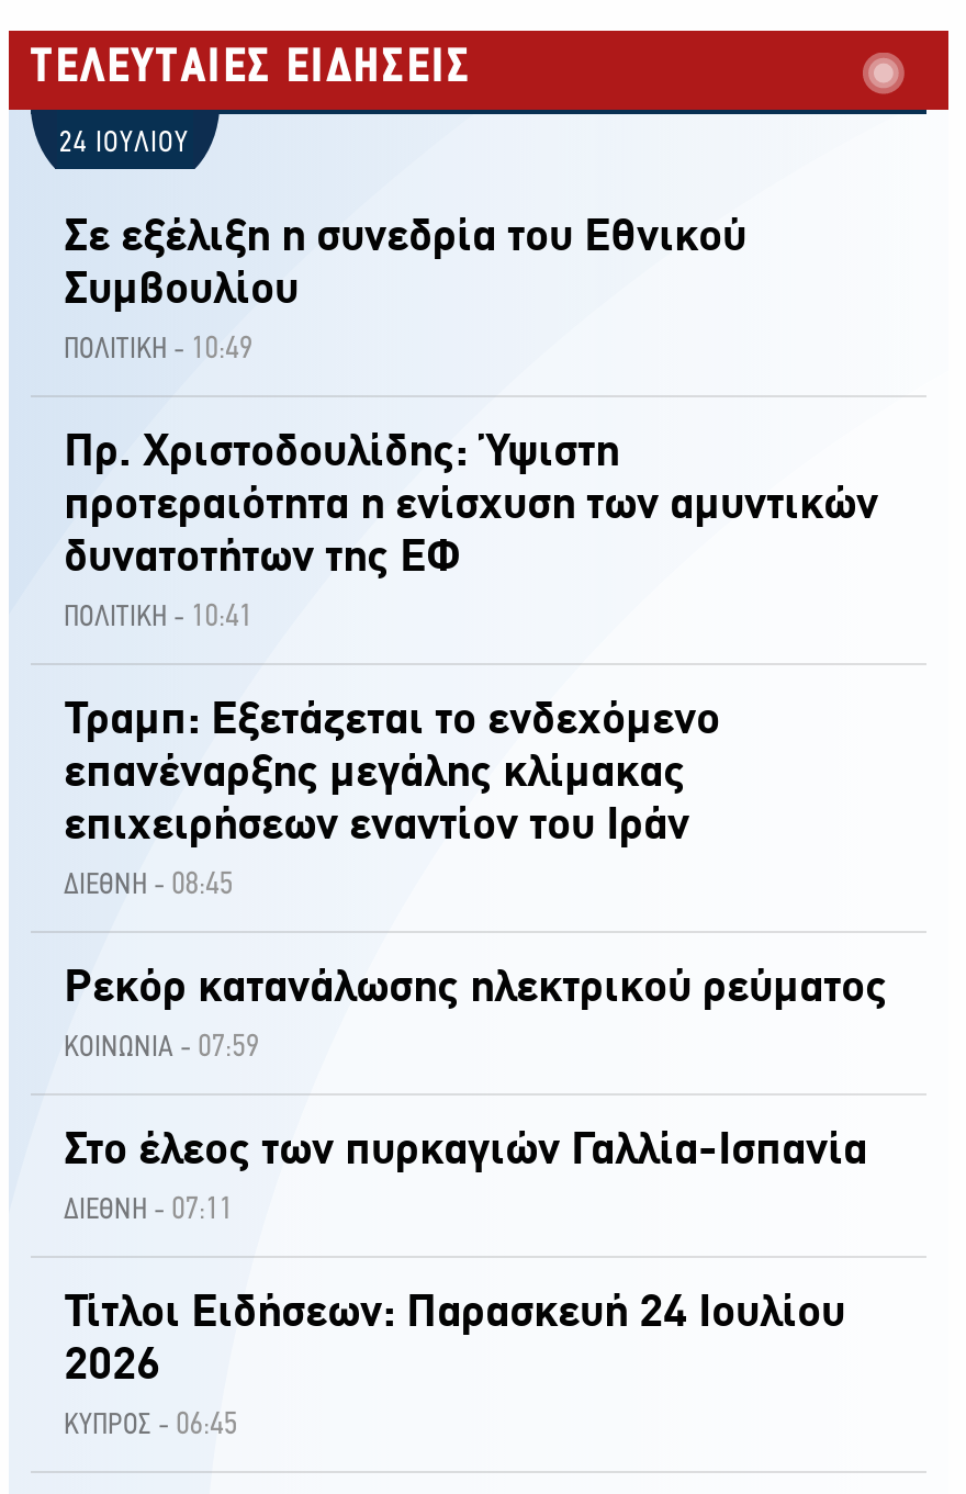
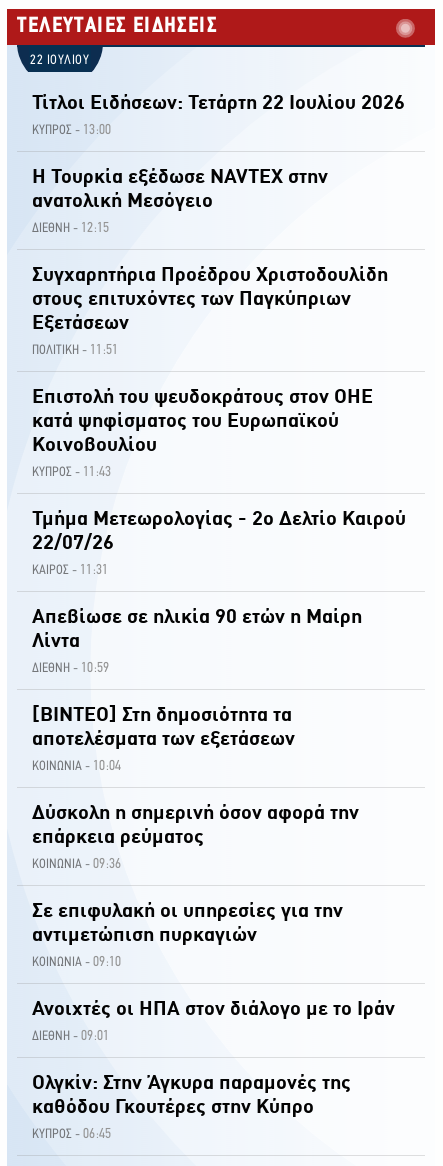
[59,130,887,1388] 24 ΙΟΥΛΙΟΥ | Σε εξέλιξη η συνεδρία του Εθνικού | Συμβουλίου | ΠΟΛΙΤΙΚΗ - 10:49 | Πρ. Χριστοδουλίδης: Ύψιστη | προτεραιότητα η ενίσχυση των αμυντικών | δυνατοτήτων της ΕΦ | ΠΟΛΙΤΙΚΗ - 10:41 | Τραμπ: Εξετάζεται το ενδεχόμενο | επανέναρξης μεγάλης κλίμακας | επιχειρήσεων εναντίον του Ιράν | ΔΙΕΘΝΗ - 08:45 | Ρεκόρ κατανάλωσης ηλεκτρικού ρεύματος | ΚΟΙΝΩΝΙΑ - 07:59 | Στο έλεος των πυρκαγιών Γαλλία-Ισπανία | ΔΙΕΘΝΗ - 07:11 | Τίτλοι Ειδήσεων: Παρασκευή 24 Ιουλίου | 2026 -> [30,54,406,1117] 22 ΙΟΥΛΙΟΥ | Τίτλοι Ειδήσεων: Τετάρτη 22 Ιουλίου 2026 | ΚΥΠΡΟΣ - 13:00 | Η Τουρκία εξέδωσε NAVTEX στην | ανατολική Μεσόγειο | ΔΙΕΘΝΗ - 12:15 | Συγχαρητήρια Προέδρου Χριστοδουλίδη | στους επιτυχόντες των Παγκύπριων | Εξετάσεων | ΠΟΛΙΤΙΚΗ - 11:51 | Επιστολή του ψευδοκράτους στον ΟΗΕ | κατά ψηφίσματος του Ευρωπαϊκού | Κοινοβουλίου | ΚΥΠΡΟΣ - 11:43 | Τμήμα Μετεωρολογίας - 2ο Δελτίο Καιρού | 22/07/26 | ΚΑΙΡΟΣ - 11:31 | Απεβίωσε σε ηλικία 90 ετών η Μαίρη | Λίντα | ΔΙΕΘΝΗ - 10:59 | [ΒΙΝΤΕΟ] Στη δημοσιότητα τα | αποτελέσματα των εξετάσεων | ΚΟΙΝΩΝΙΑ - 10:04 | Δύσκολη η σημερινή όσον αφορά την | επάρκεια ρεύματος | ΚΟΙΝΩΝΙΑ - 09:36 | Σε επιφυλακή οι υπηρεσίες για την | αντιμετώπιση πυρκαγιών | ΚΟΙΝΩΝΙΑ - 09:10 | Ανοιχτές οι ΗΠΑ στον διάλογο με το Ιράν | ΔΙΕΘΝΗ - 09:01 | Ολγκίν: Στην Άγκυρα παραμονές της | καθόδου Γκουτέρες στην Κύπρο

